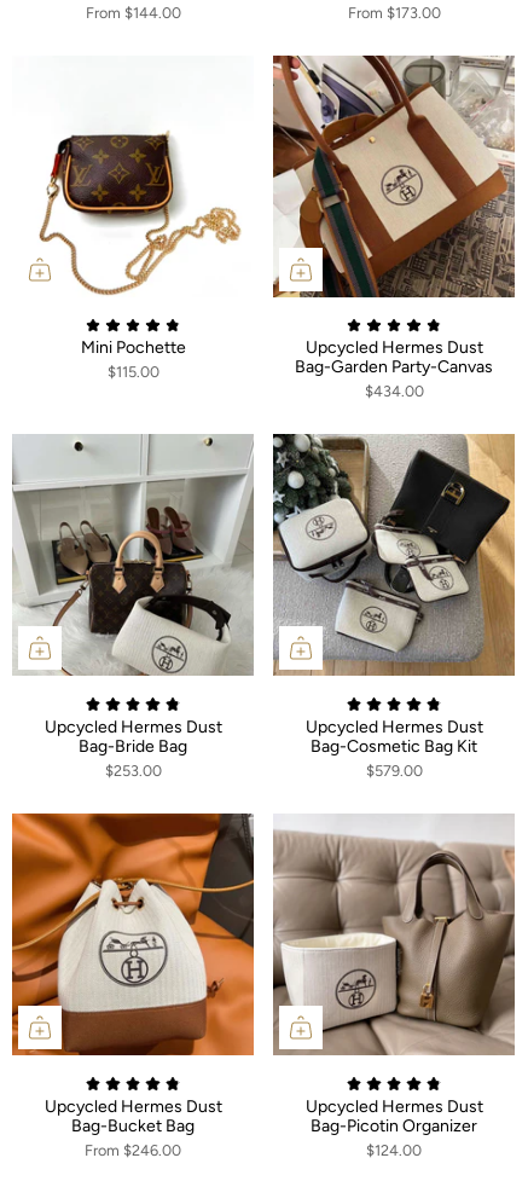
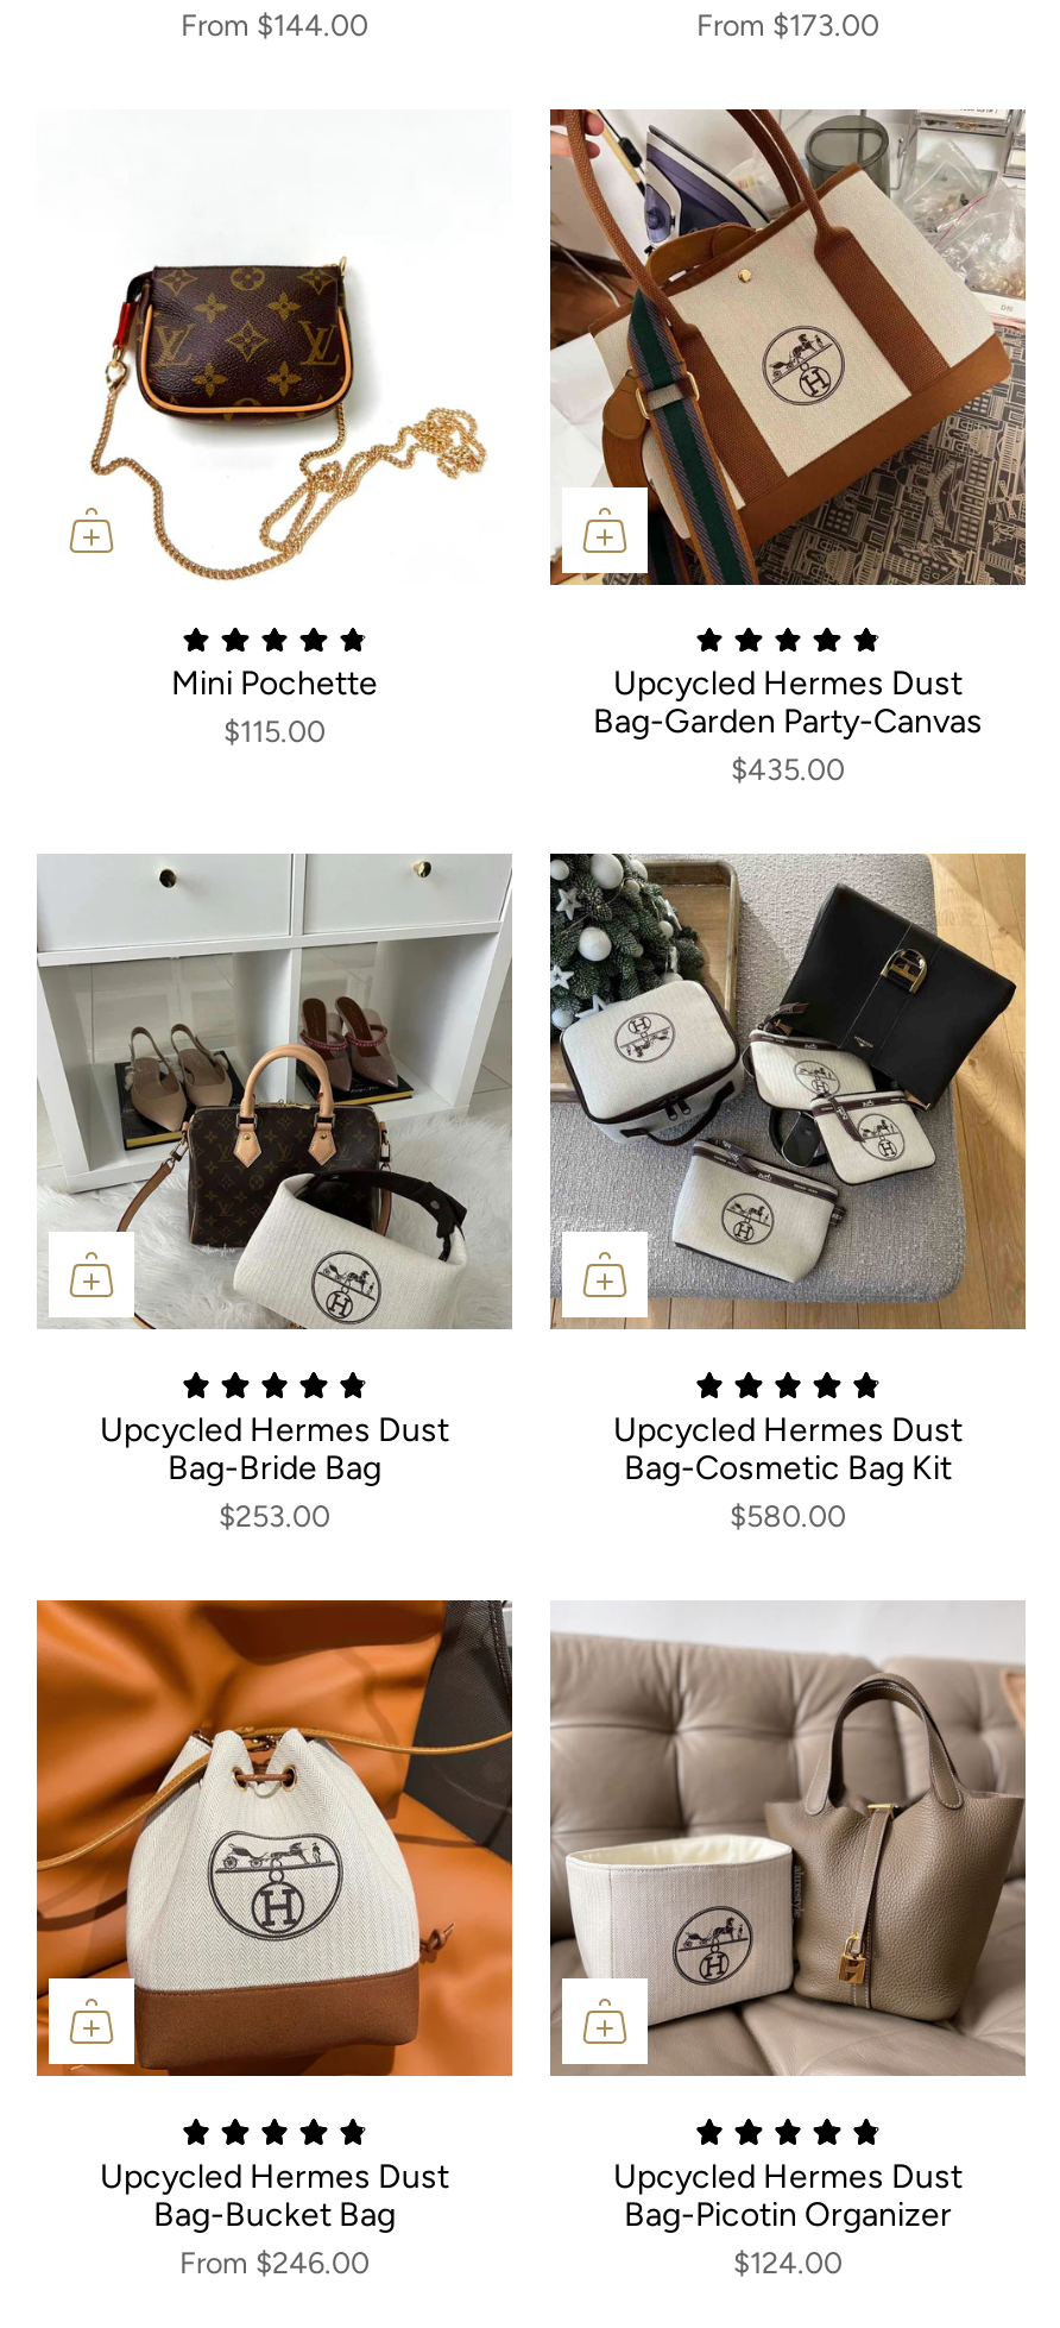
[364,382,423,401] $434.00 -> [731,752,845,788] $435.00
[365,762,422,780] $579.00 -> [730,1498,846,1534] $580.00

